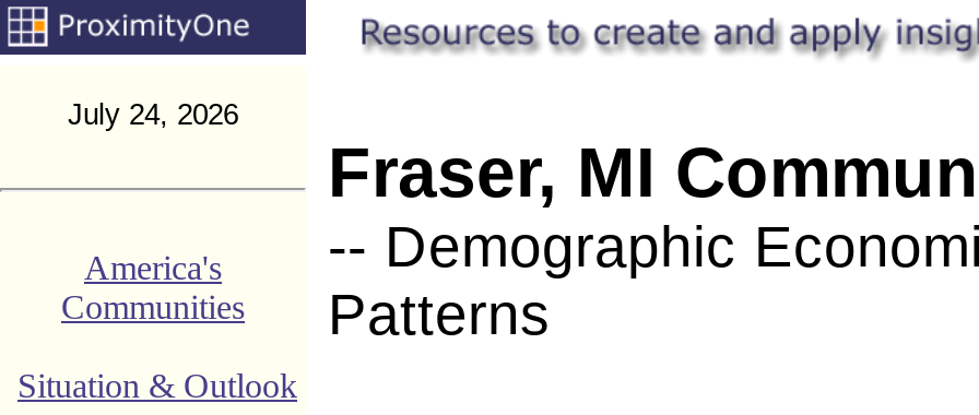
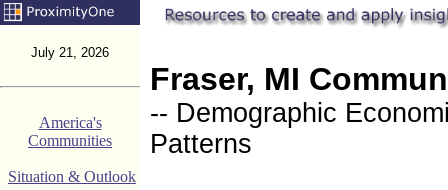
[68,98,238,131] July 24, 2026 -> [31,45,109,60] July 21, 2026

